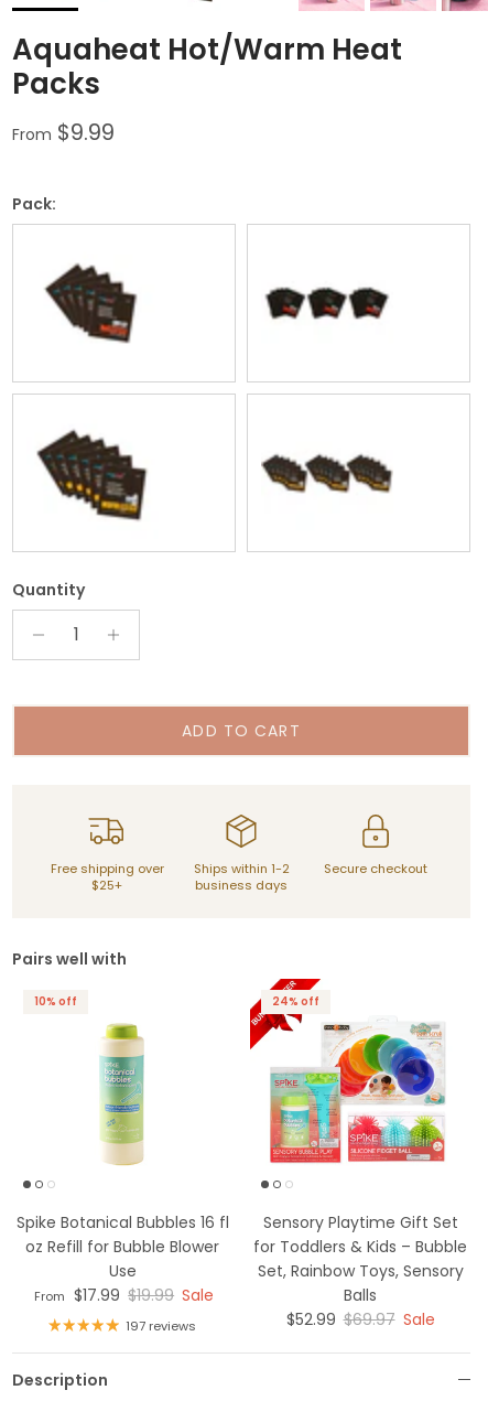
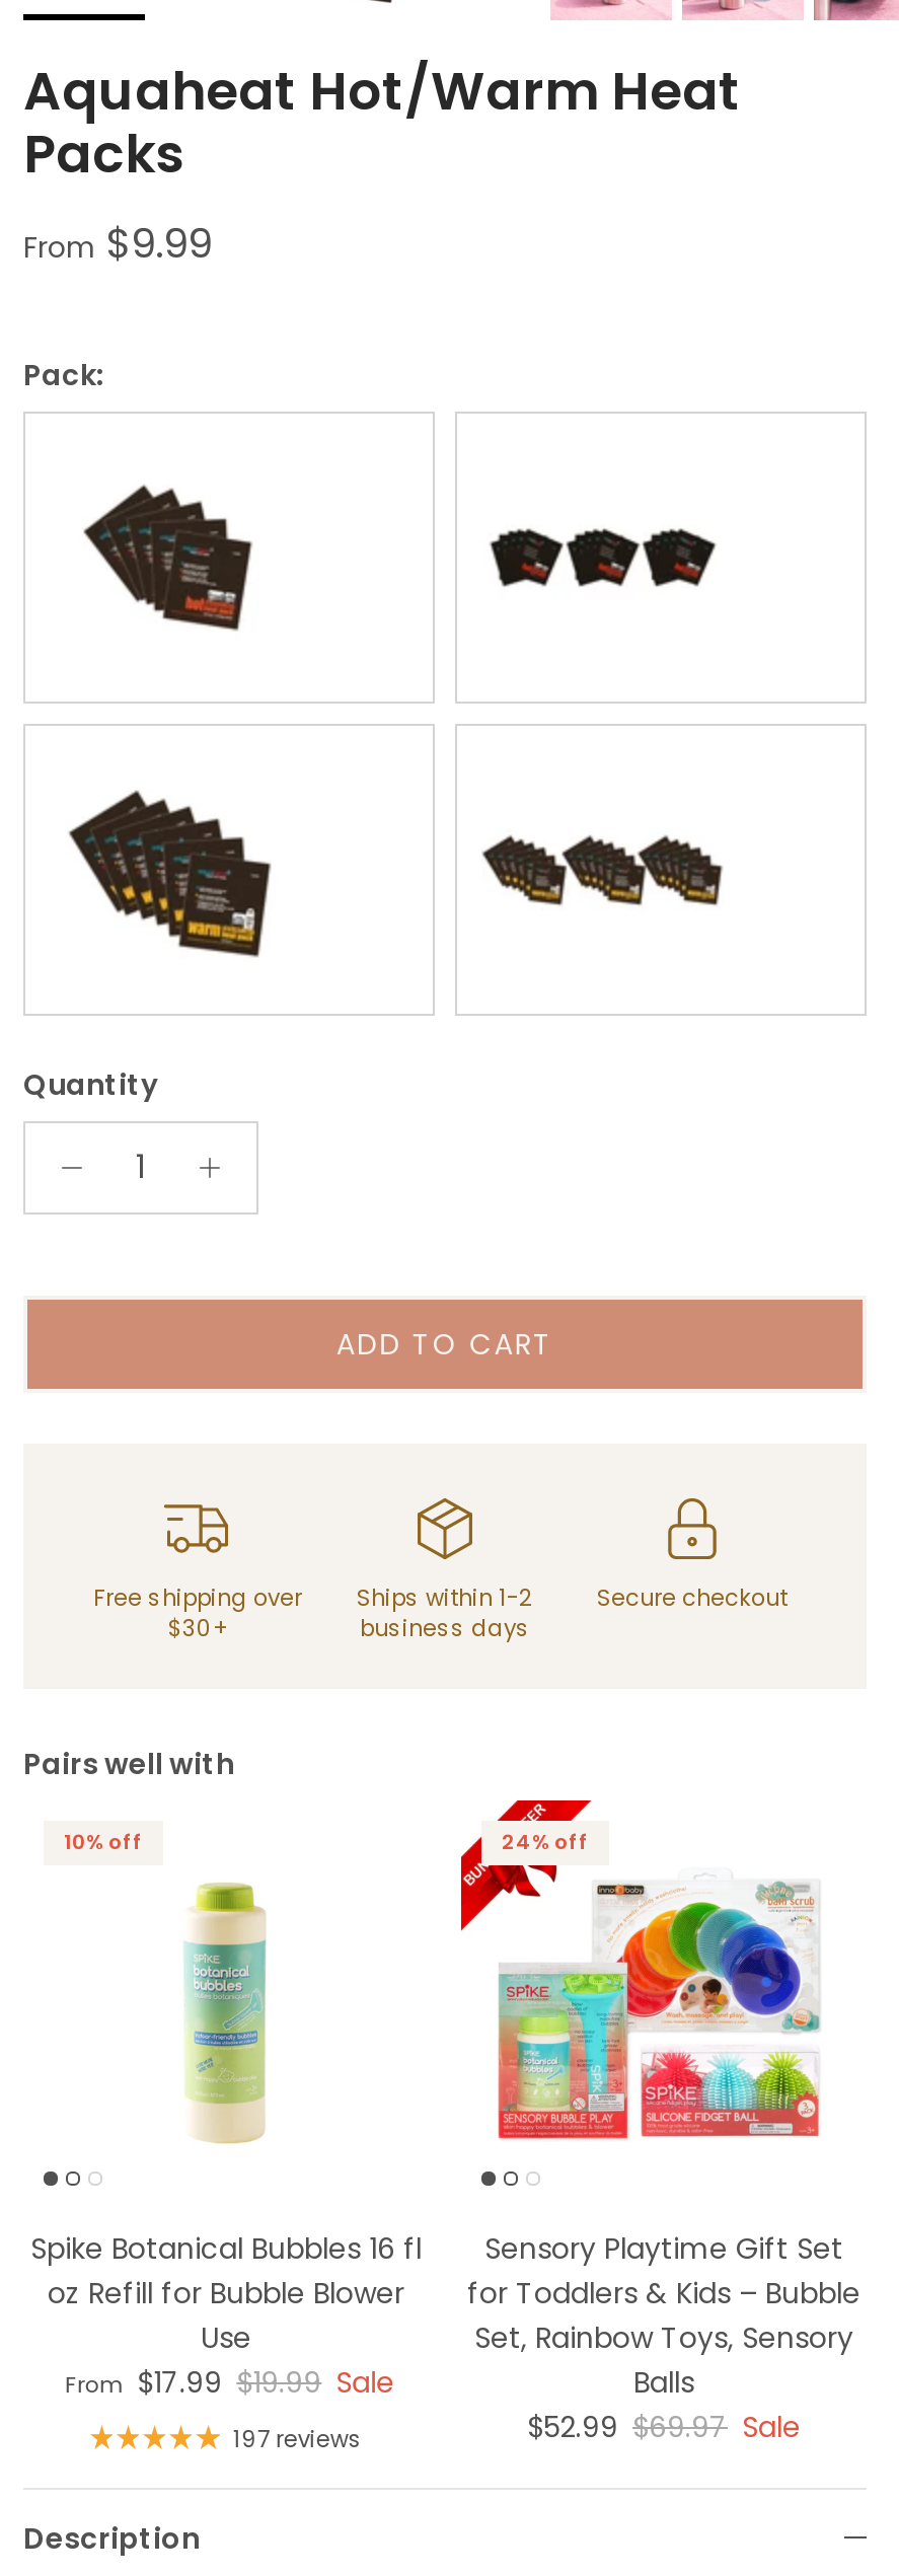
[91,876,122,894] $25+ -> [168,1611,227,1644] $30+

